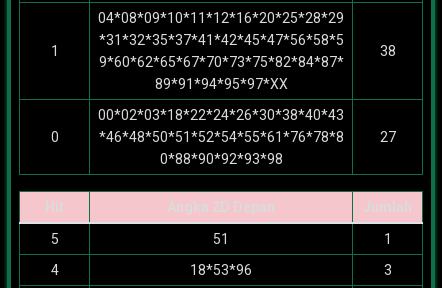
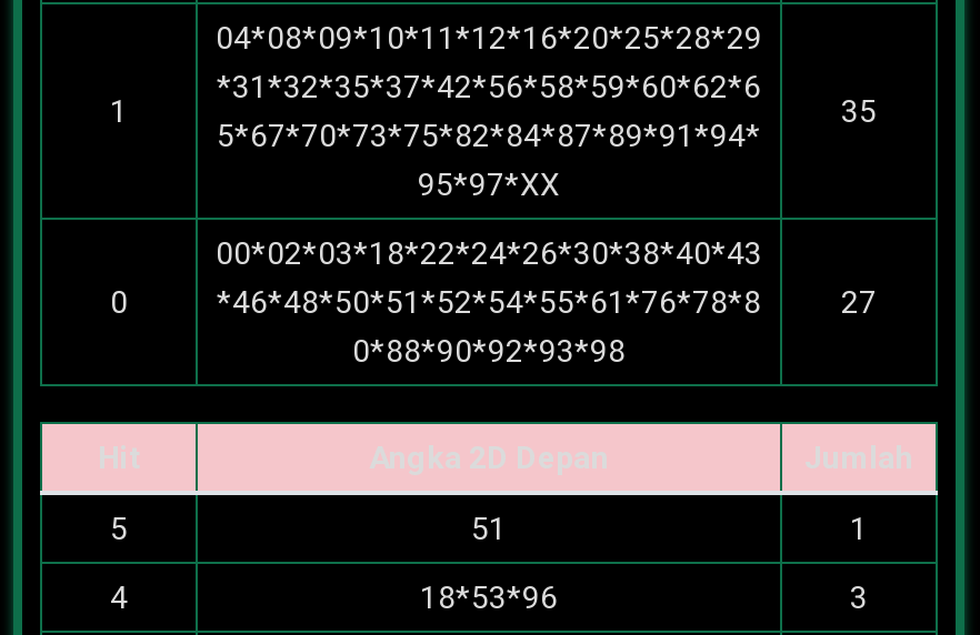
[98,32,343,92] *31*32*35*37*41*42*45*47*56*58*5 | 9*60*62*65*67*70*73*75*82*84*87* | 89*91*94*95*97*XX -> [217,69,761,202] *31*32*35*37*42*56*58*59*60*62*6 | 5*67*70*73*75*82*84*87*89*91*94* | 95*97*XX
[379,43,395,59] 38 -> [841,93,877,129] 35

